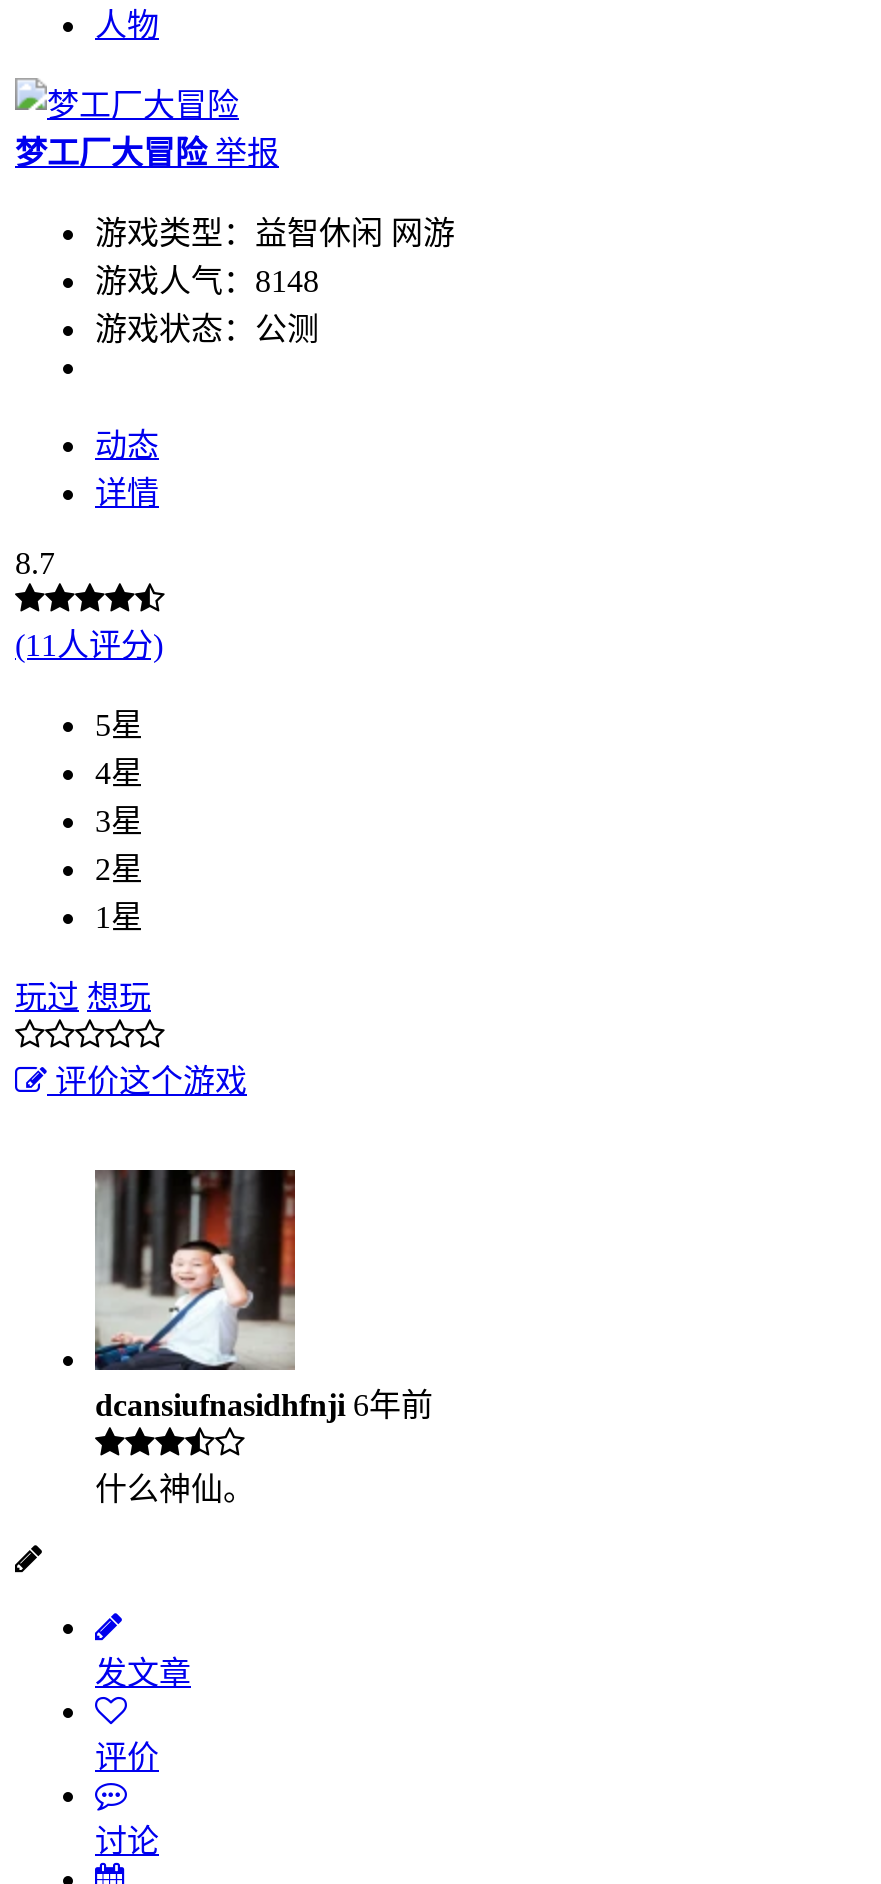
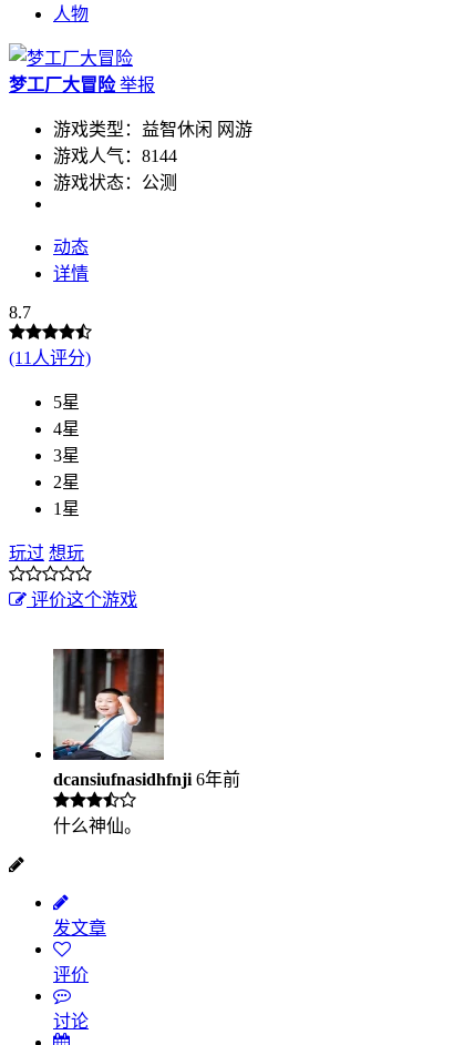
[95,264,319,298] 游戏人气：8148 -> [53,147,177,165] 游戏人气：8144

